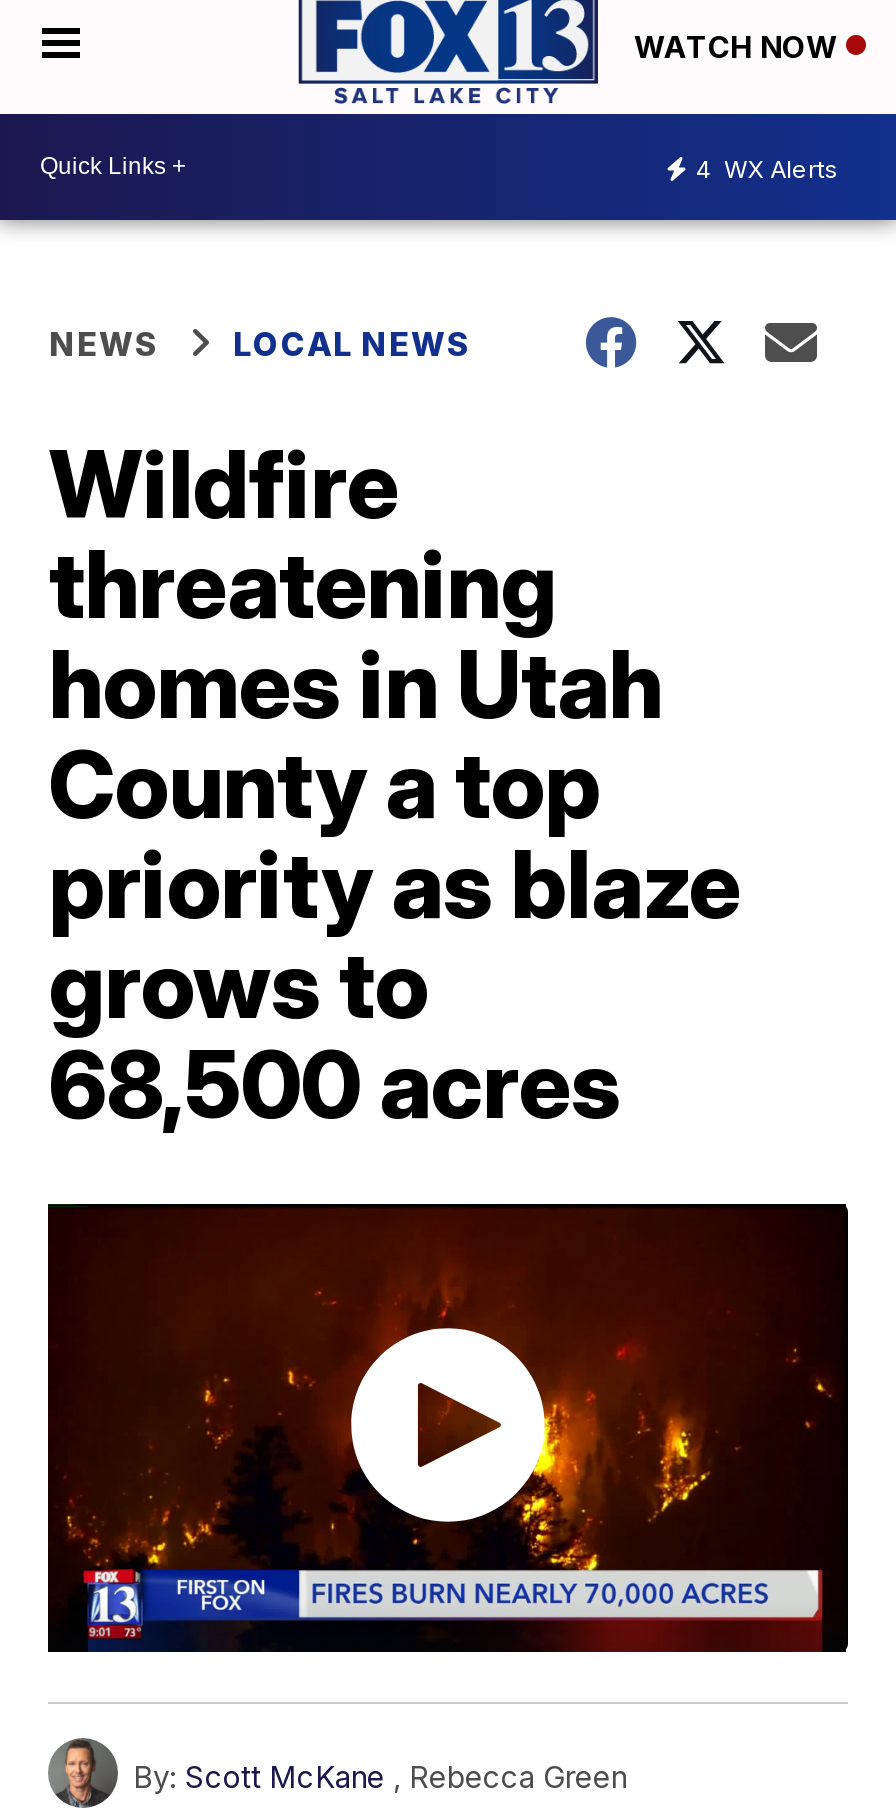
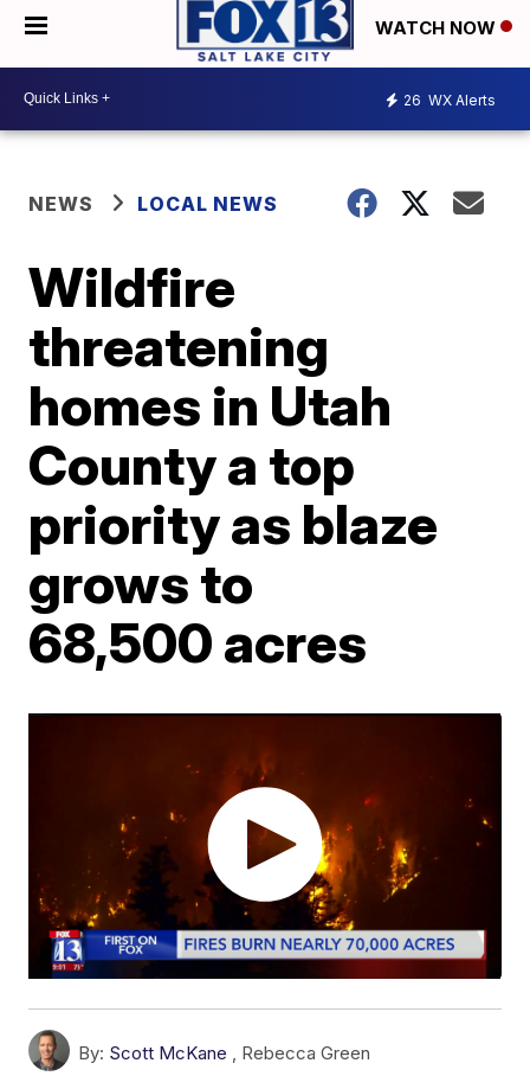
[696,154,838,184] 4 WX Alerts -> [403,91,496,109] 26 WX Alerts

